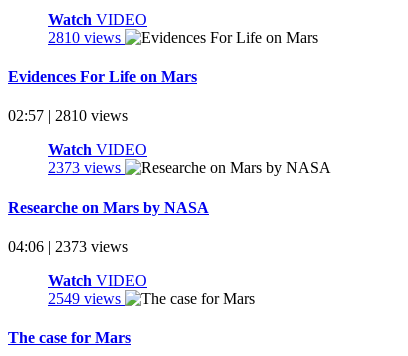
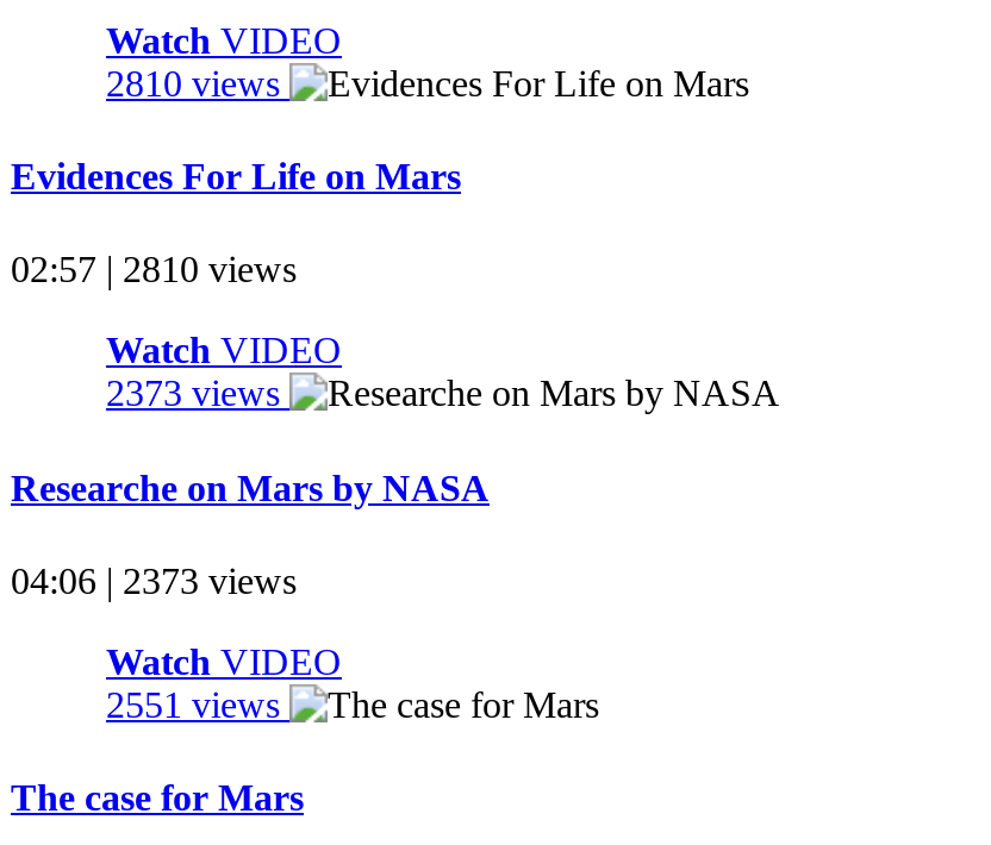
[48,290,125,307] 2549 views -> [106,684,289,724] 2551 views

